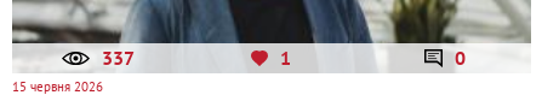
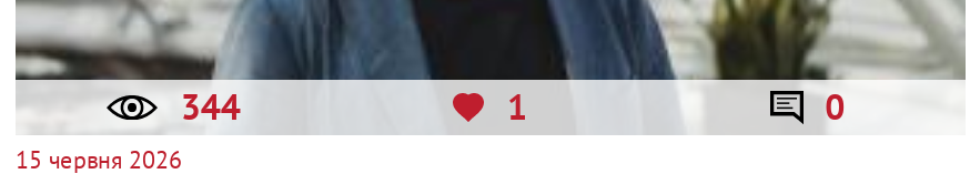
[102,46,135,70] 337 -> [180,84,240,128] 344

